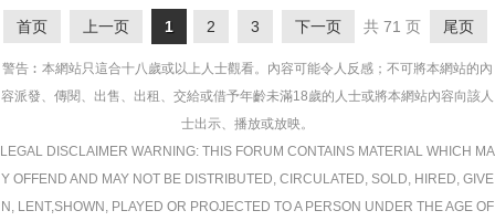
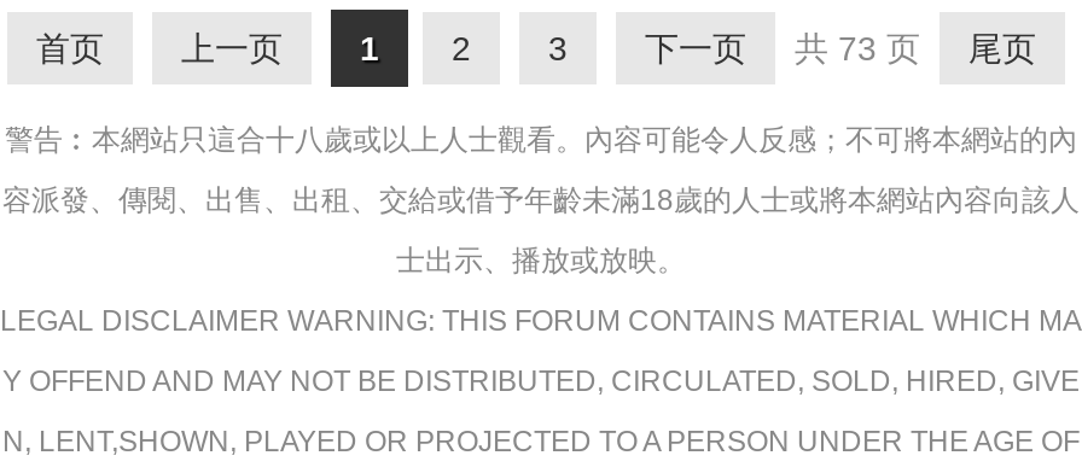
[17,18,474,35] 首页 上一页 1 2 3 下一页 共 71 页 尾页 -> [36,29,1036,68] 首页 上一页 1 2 3 下一页 共 73 页 尾页

